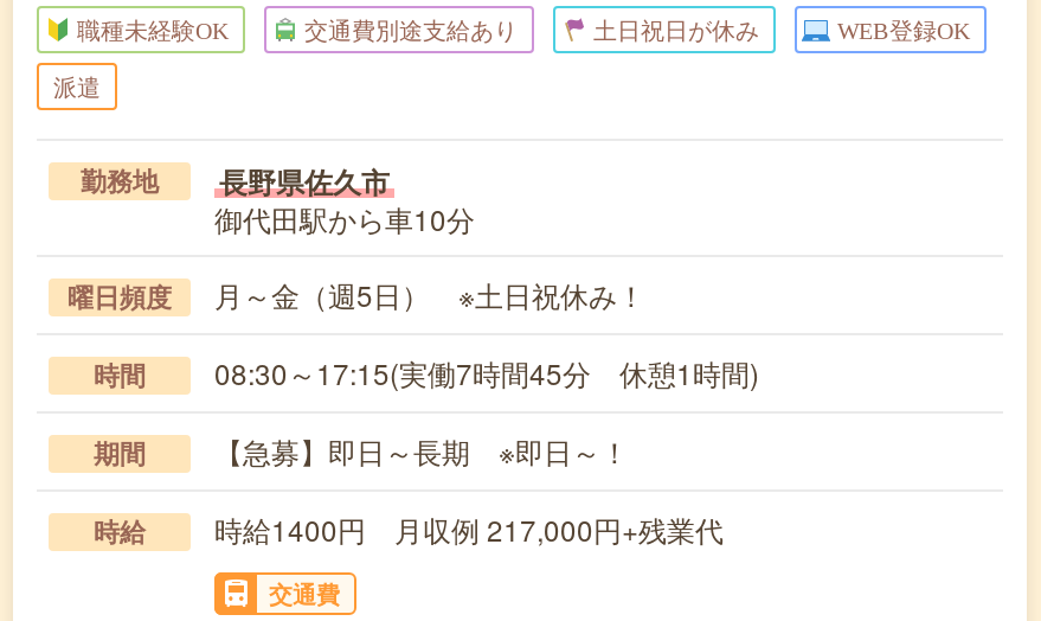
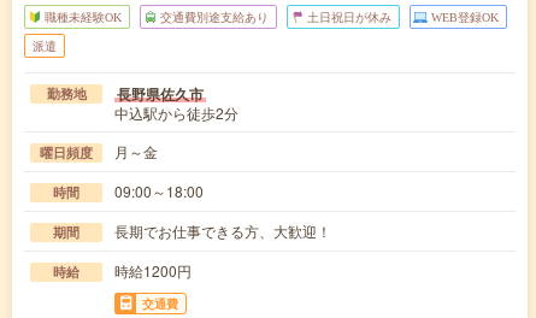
[214,199,475,239] 御代田駅から車10分 -> [114,103,238,123] 中込駅から徒歩2分
[214,275,645,315] 月～金（週5日） ※土日祝休み！ -> [114,141,158,162] 月～金
[214,353,759,393] 08:30～17:15(実働7時間45分 休憩1時間) -> [114,181,204,202] 09:00～18:00
[214,431,629,471] 【急募】即日～長期 ※即日～！ -> [114,221,331,241] 長期でお仕事できる方、大歓迎！
[214,509,724,550] 時給1400円 月収例 217,000円+残業代 -> [114,261,192,281] 時給1200円

